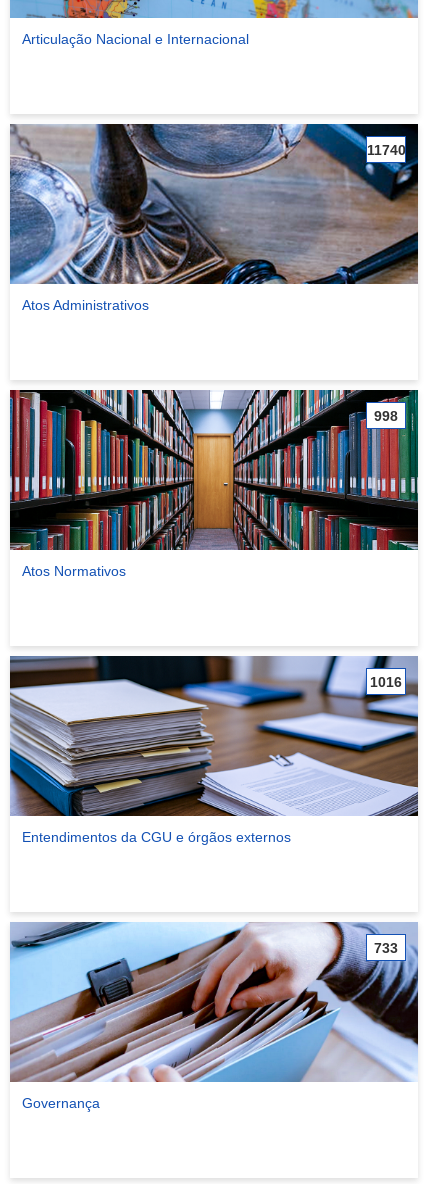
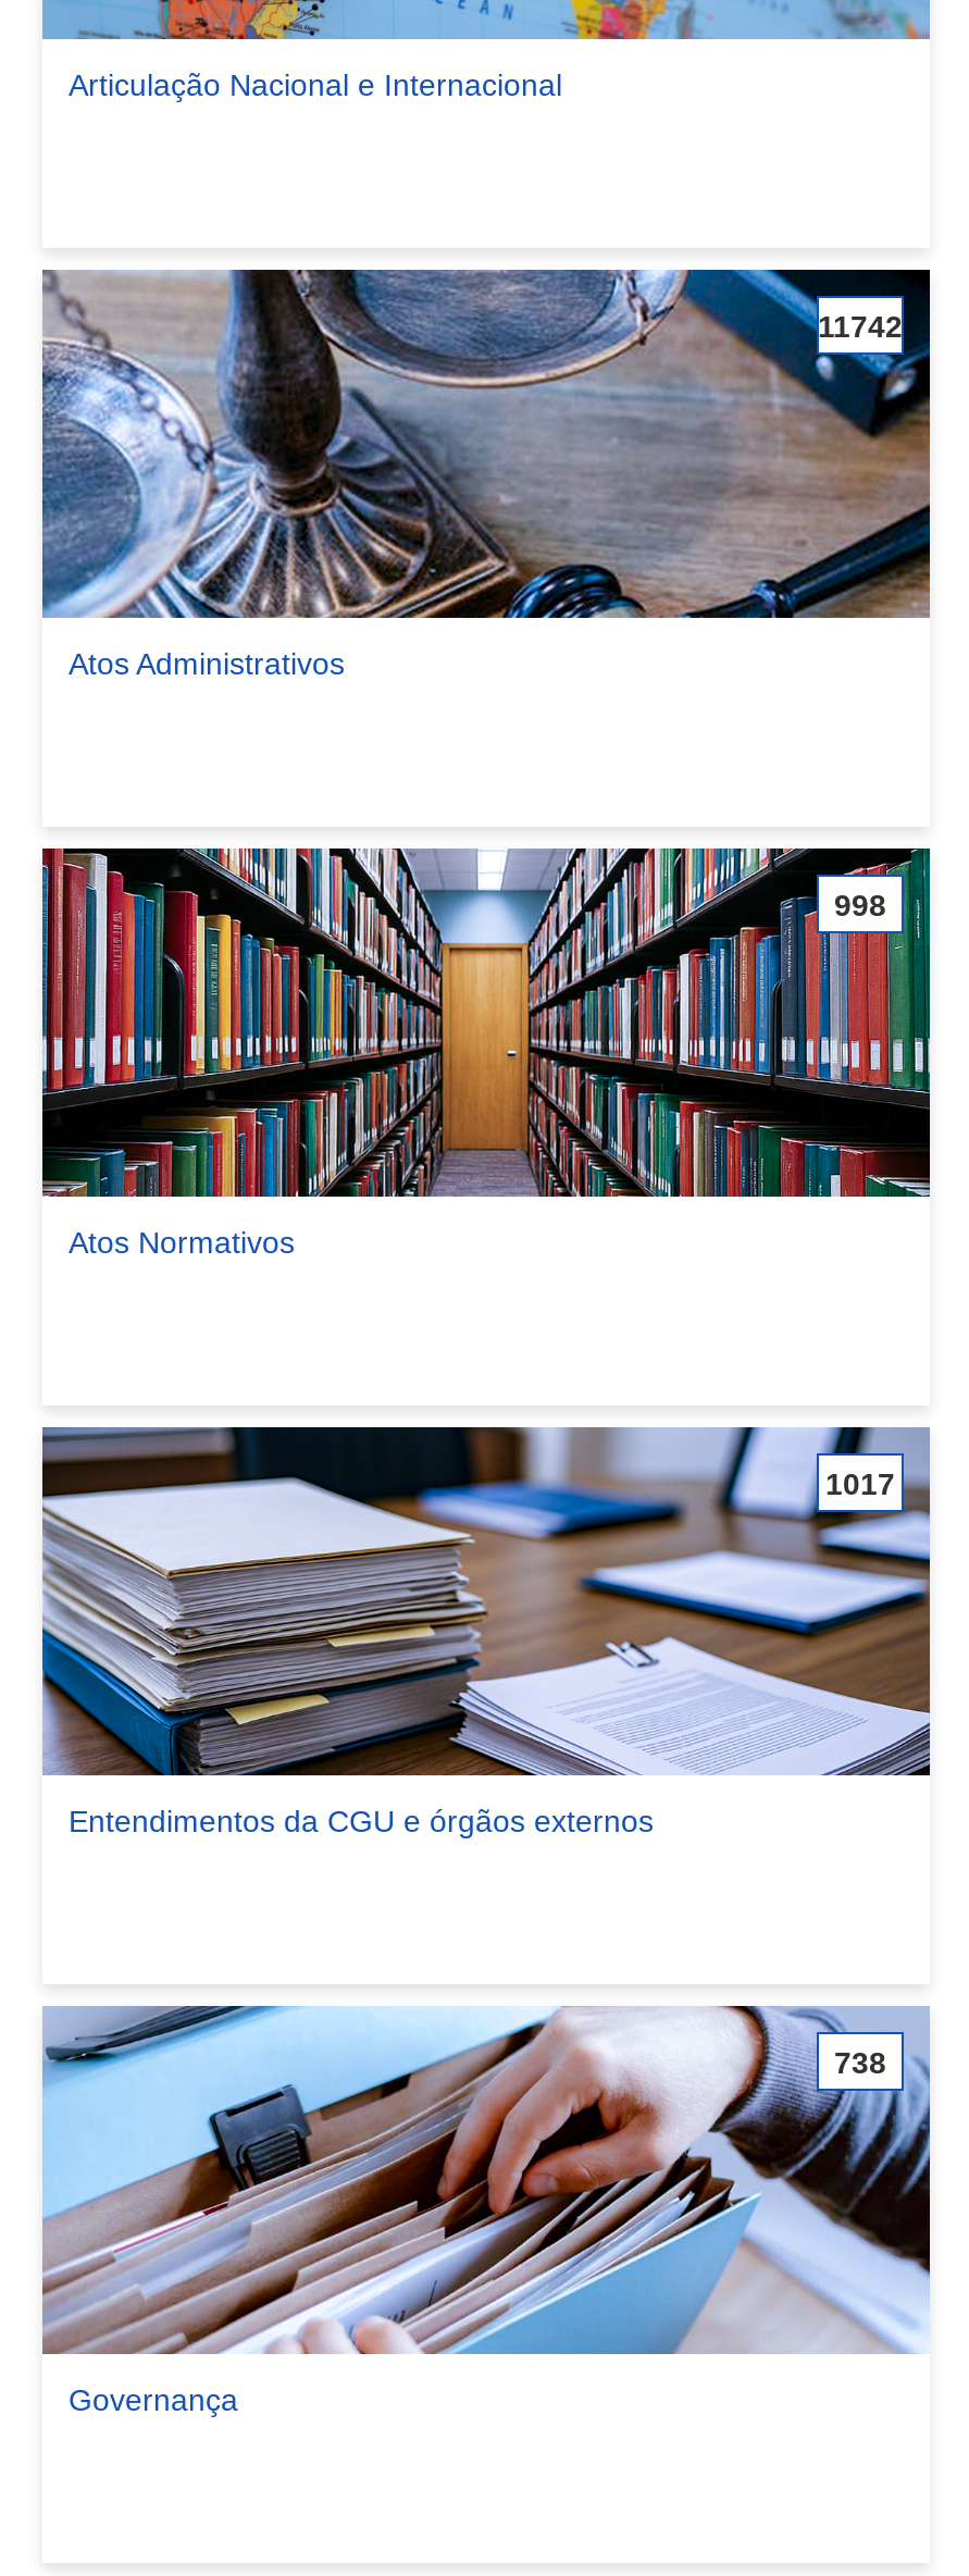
[366,141,405,157] 11740 -> [818,308,903,343] 11742
[370,673,402,689] 1016 -> [825,1465,895,1500] 1017
[374,939,398,955] 733 -> [834,2044,886,2079] 738

